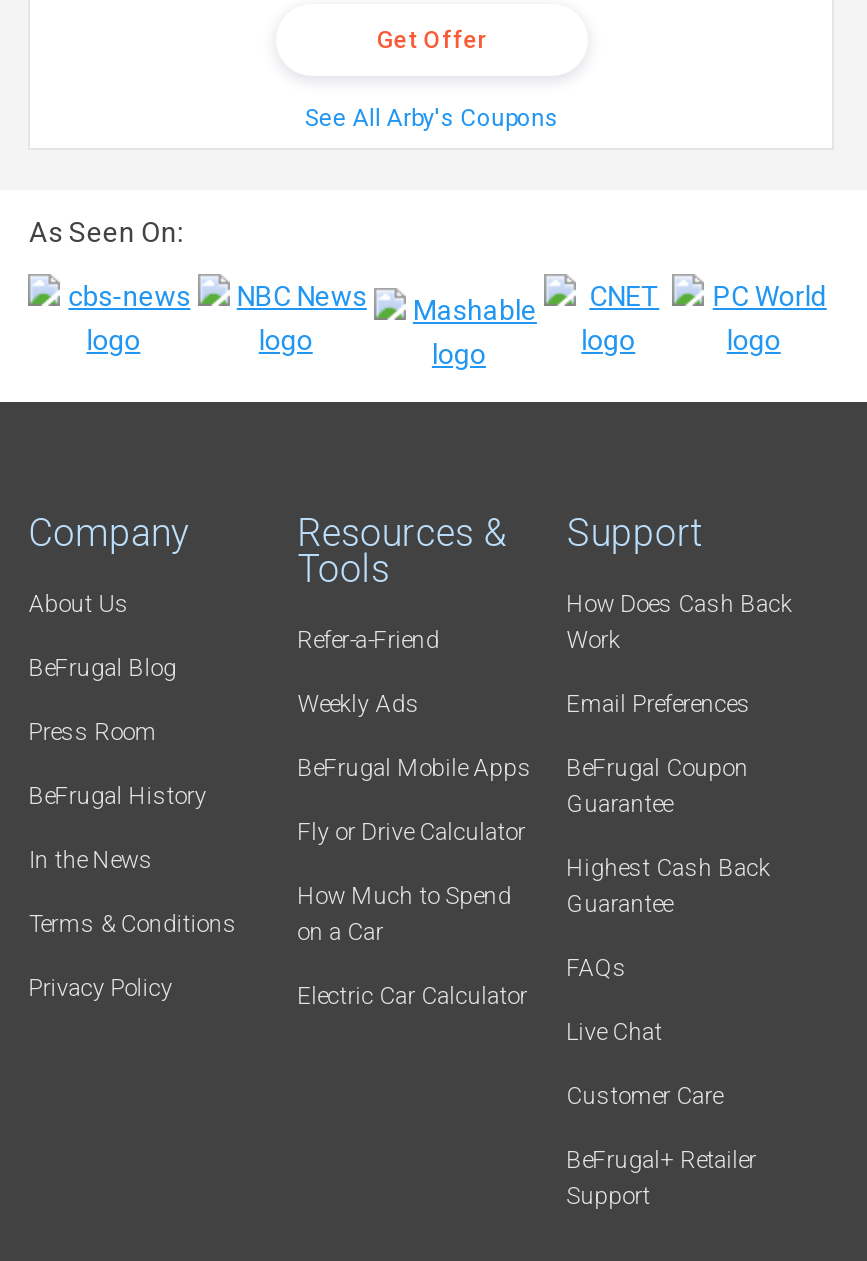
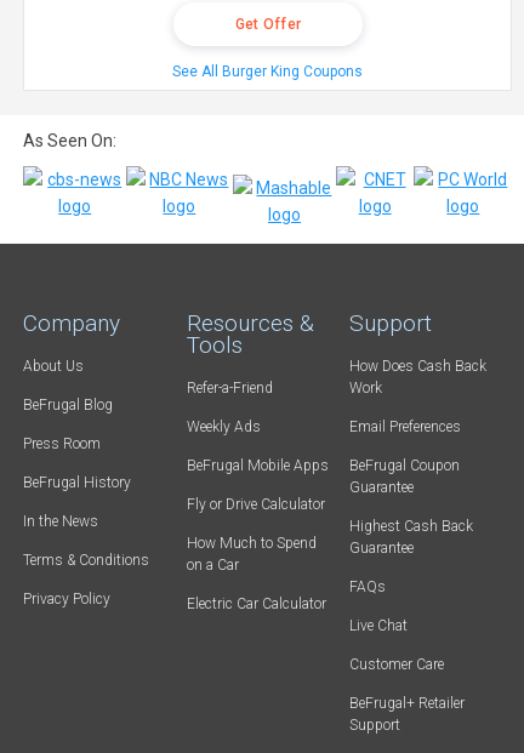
[305,104,559,132] See All Arby's Coupons -> [173,63,363,80] See All Burger King Coupons

